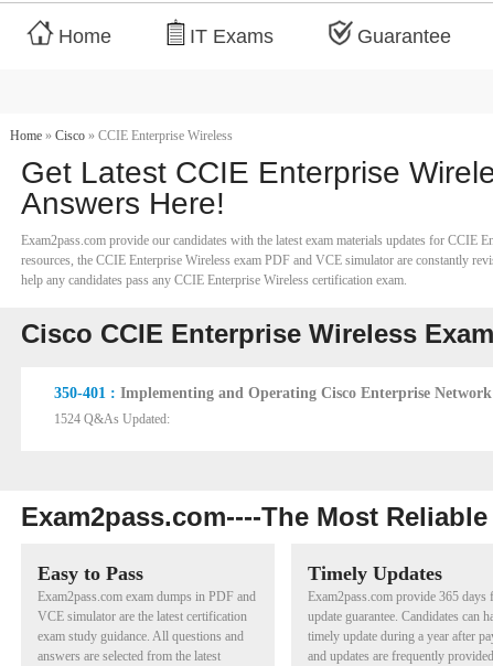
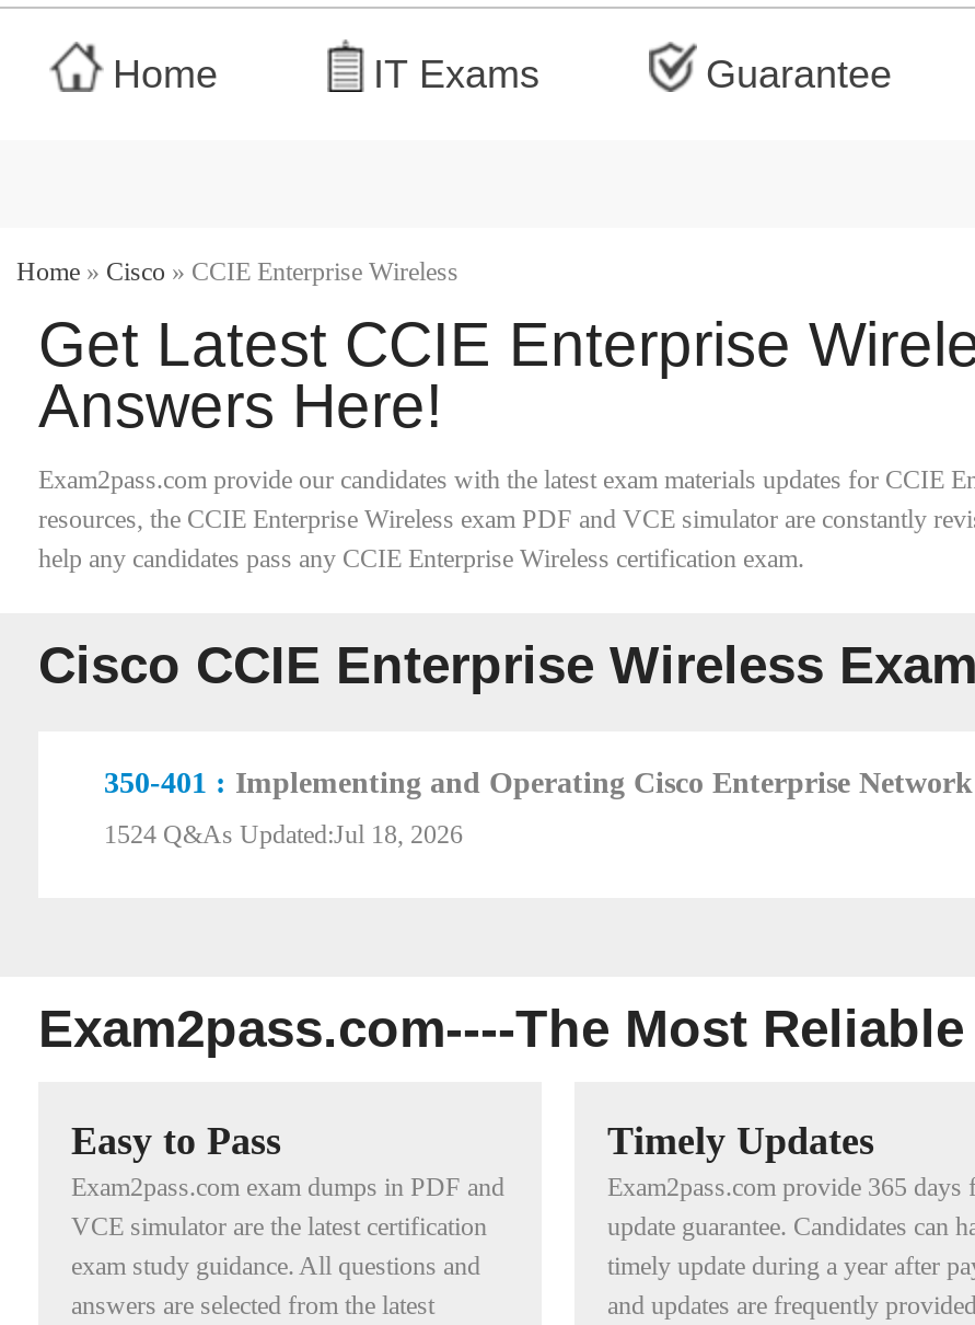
[54,411,170,427] 1524 Q&As Updated: -> [104,819,463,850] 1524 Q&As Updated:Jul 18, 2026

